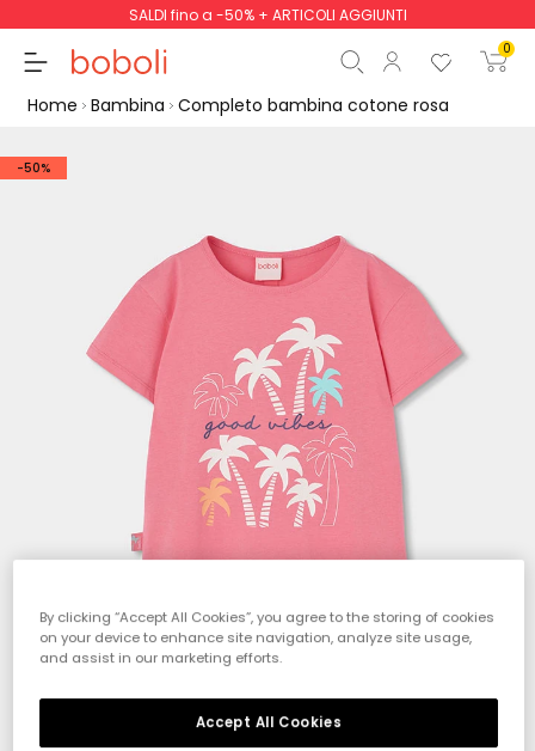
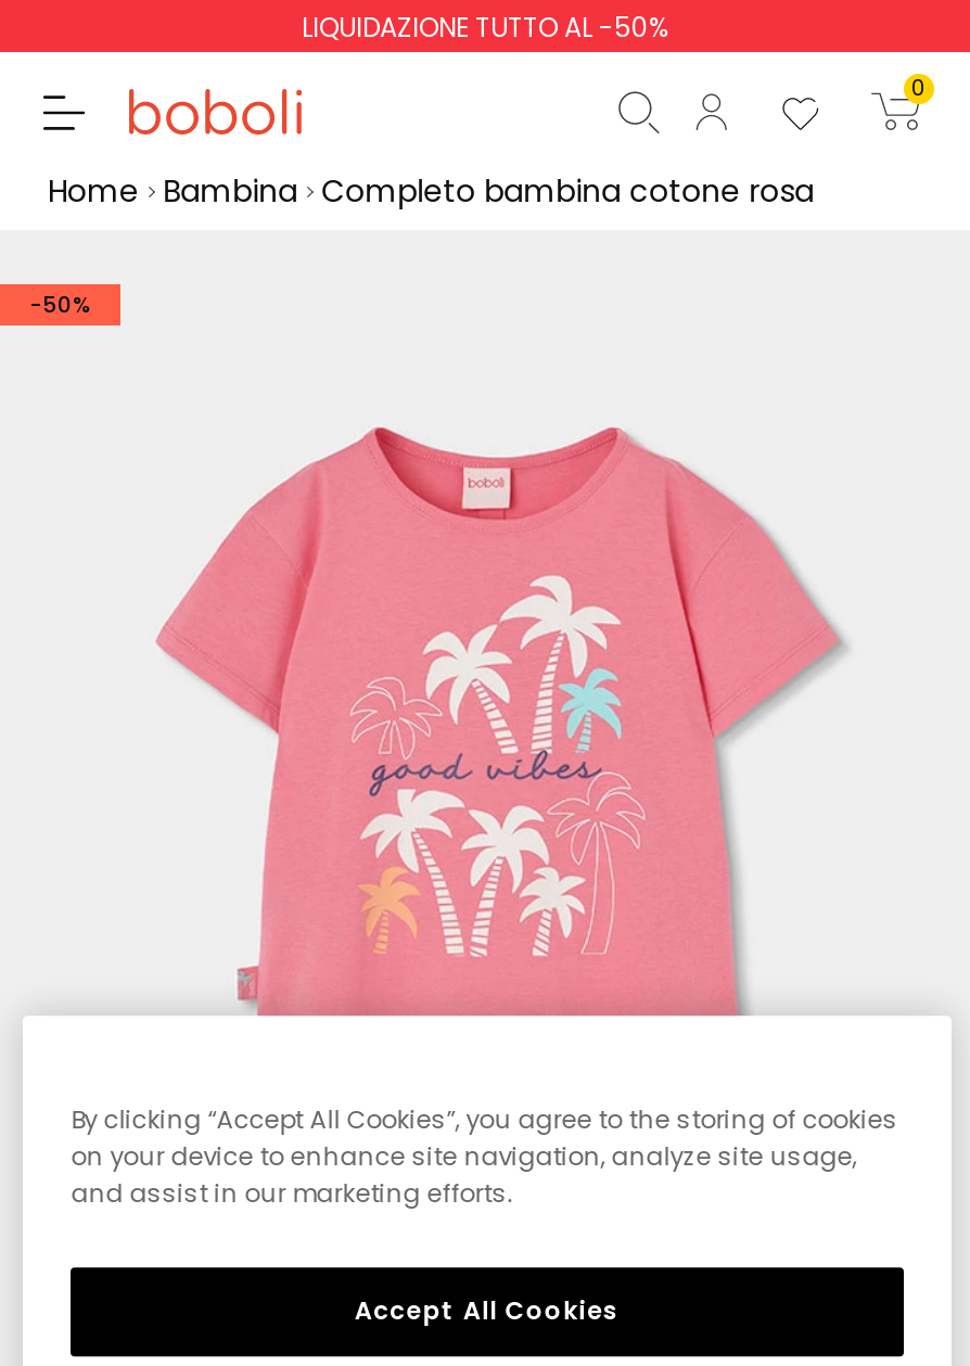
[128,5,407,25] SALDI fino a -50% + ARTICOLI AGGIUNTI -> [302,9,668,46] LIQUIDAZIONE TUTTO AL -50%

